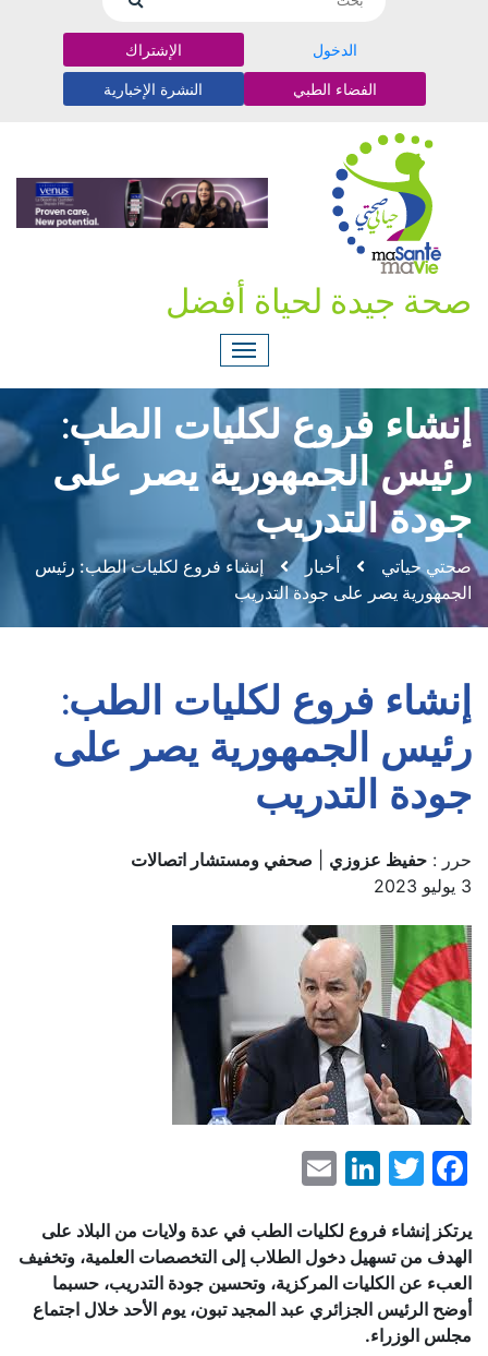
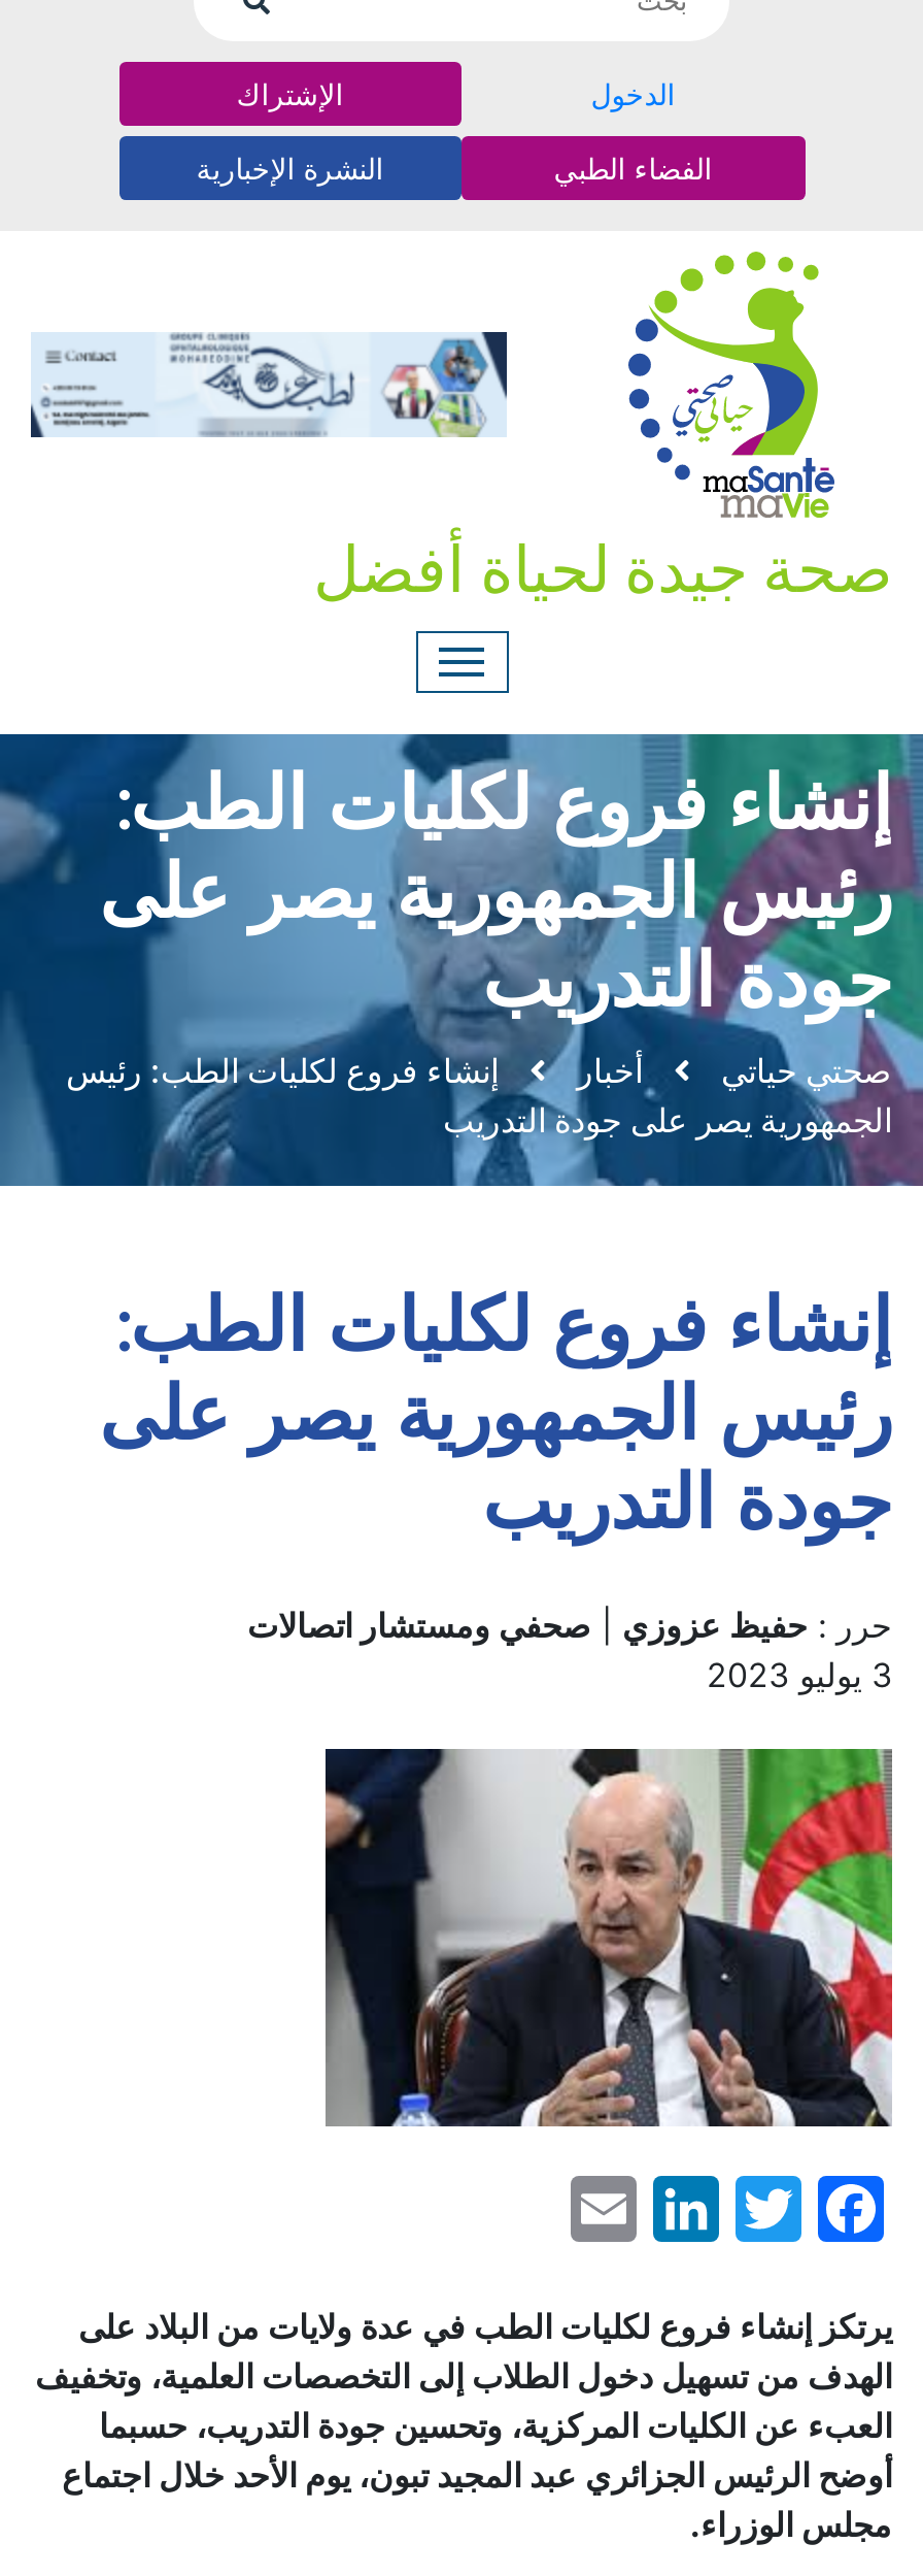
[15,176,269,231] [image] -> [29,330,507,439] [image]

